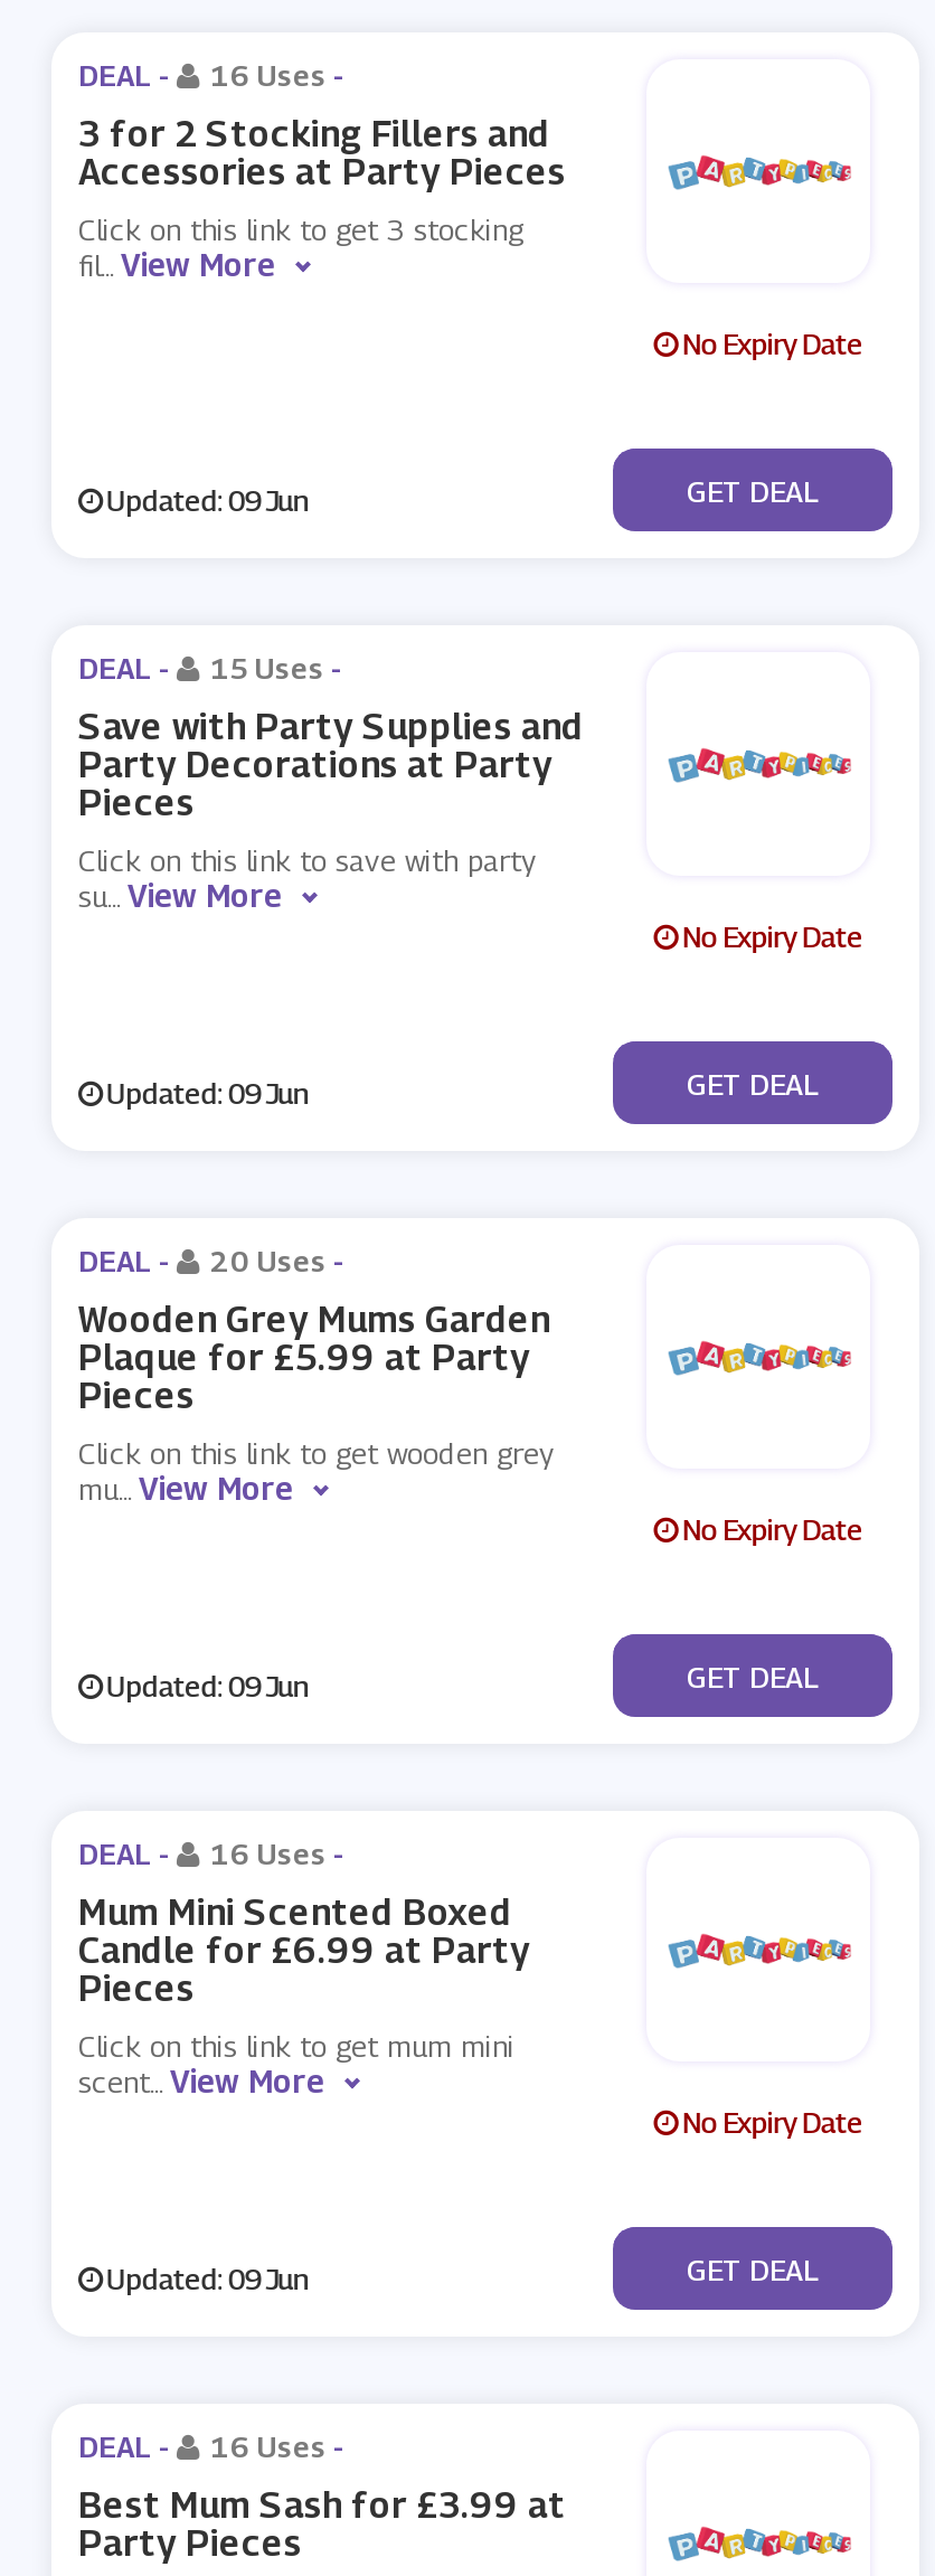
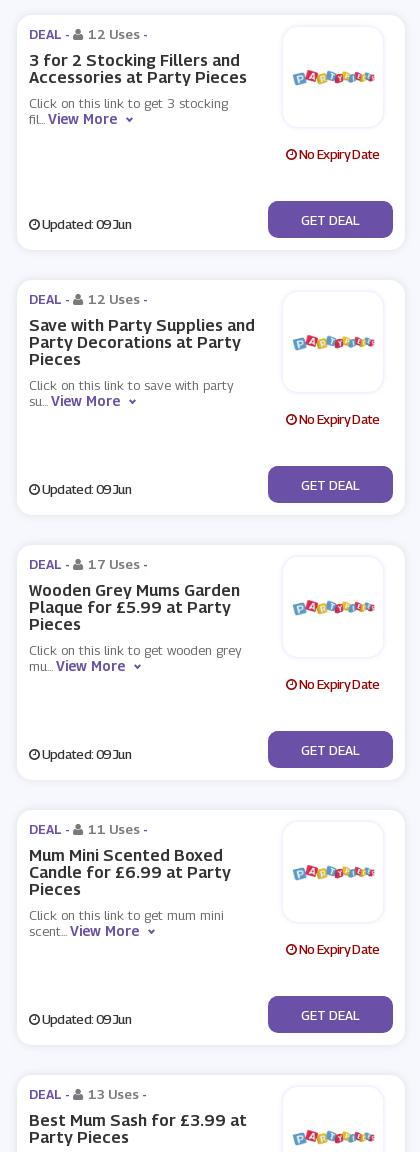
[78,58,344,94] DEAL - 16 Uses - -> [29,26,148,42] DEAL - 12 Uses -
[78,651,342,687] DEAL - 15 Uses - -> [29,291,148,307] DEAL - 12 Uses -
[78,1244,344,1280] DEAL - 20 Uses - -> [29,556,148,572] DEAL - 17 Uses -
[78,1837,344,1872] DEAL - 16 Uses - -> [29,821,148,837] DEAL - 11 Uses -
[78,2429,344,2465] DEAL - 16 Uses - -> [29,1086,147,1102] DEAL - 13 Uses -

